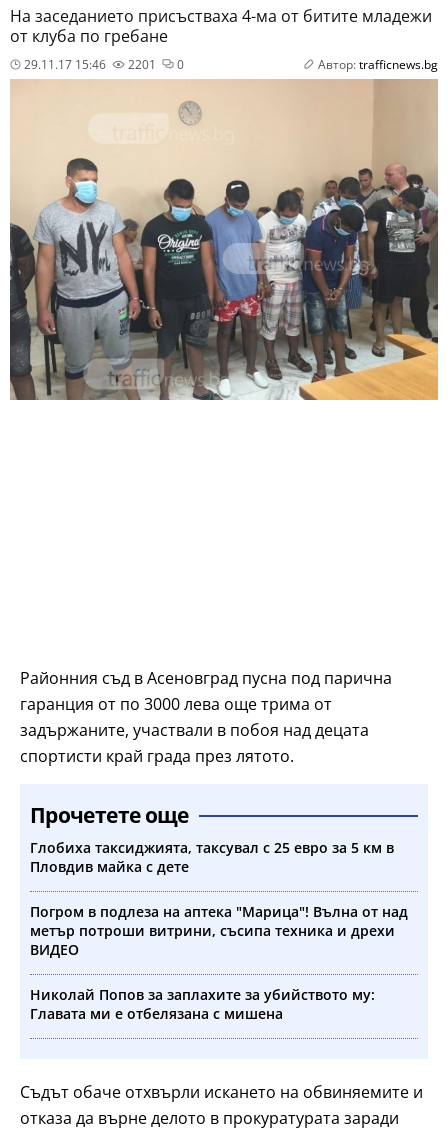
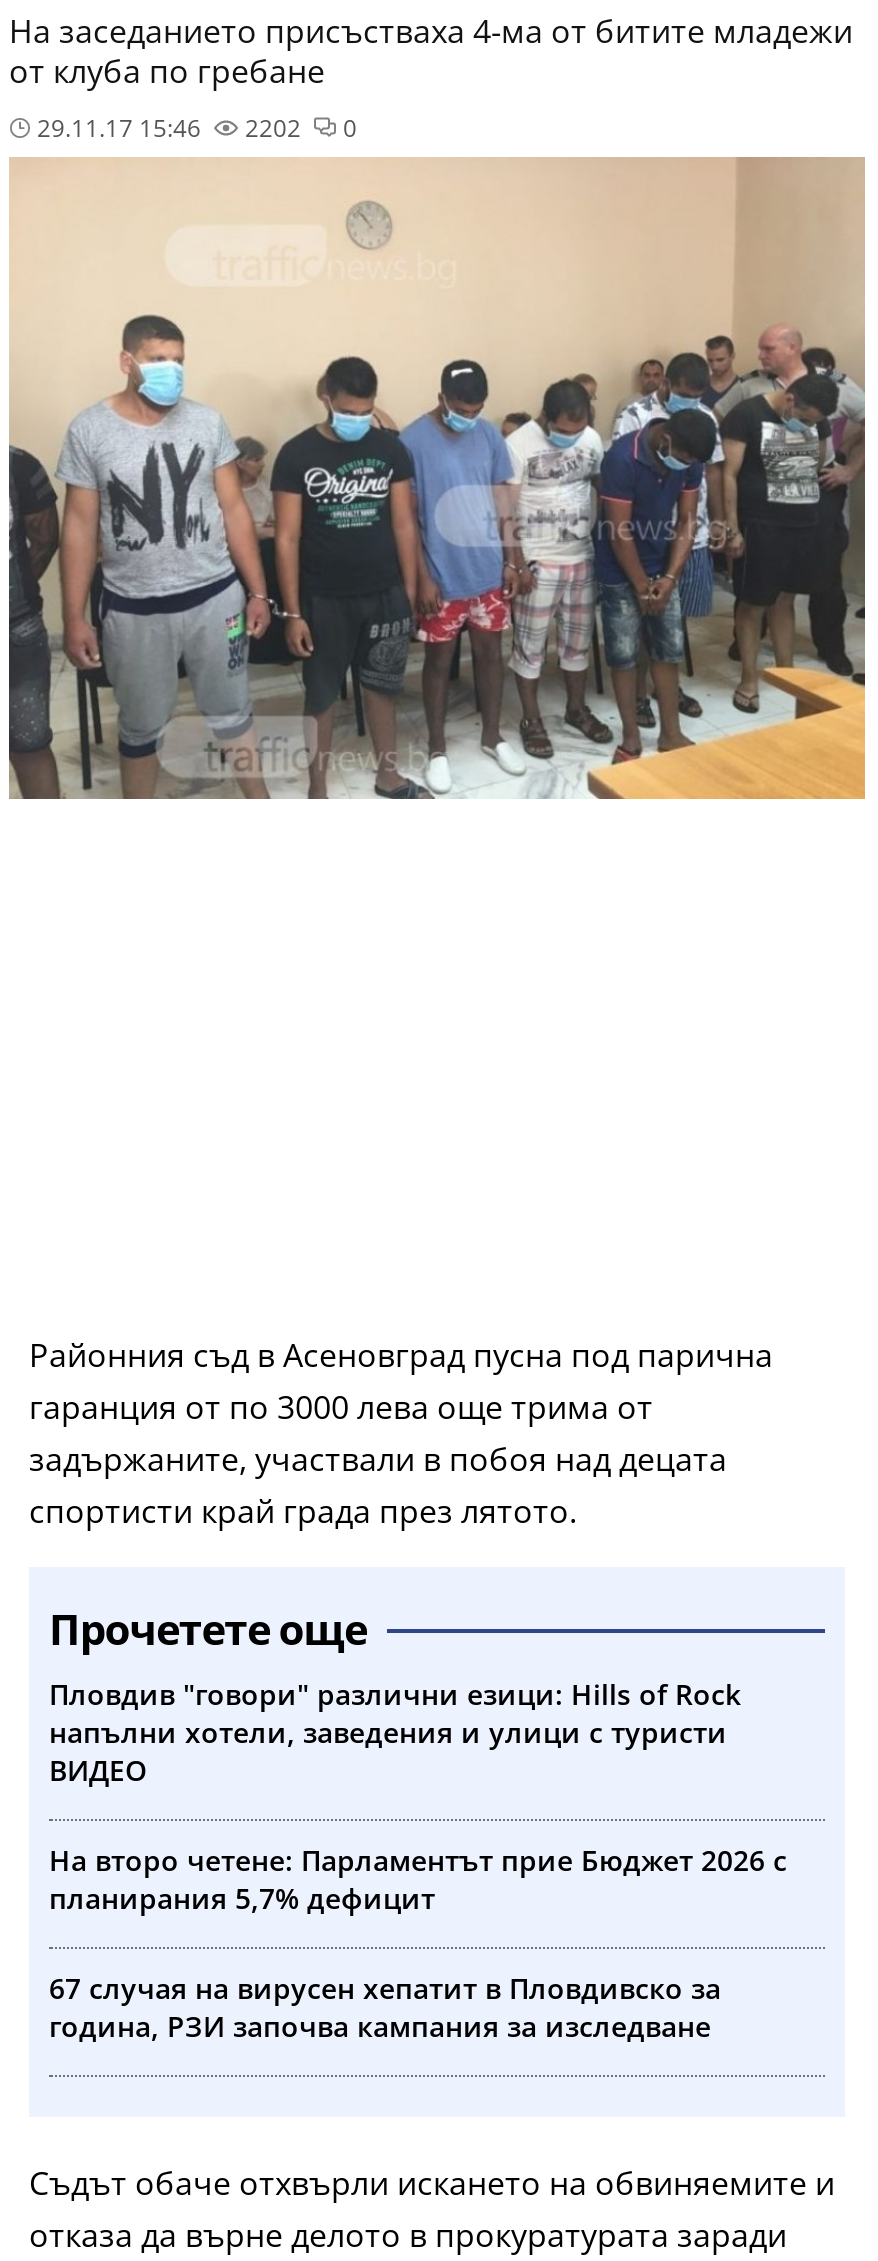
[125,56,156,73] 2201 -> [239,111,301,145] 2202
[318,56,438,73] Автор: trafficnews.bg -> none
[30,838,408,940] Глобиха таксиджията, таксувал с 25 евро за 5 км в | Пловдив майка с дете | Погром в подлеза на аптека "Марица"! Вълна от над | метър потроши витрини, съсипа техника и дрехи -> [49,1675,741,1751] Пловдив "говори" различни езици: Hills of Rock | напълни хотели, заведения и улици с туристи
moved [30,940,79,959] -> [49,1751,147,1789]: ВИДЕО
[30,985,375,1023] Николай Попов за заплахите за убийството му: | Главата ми е отбелязана с мишена -> [49,1841,787,2045] На второ четене: Парламентът прие Бюджет 2026 с | планирания 5,7% дефицит | 67 случая на вирусен хепатит в Пловдивско за | година, РЗИ започва кампания за изследване

